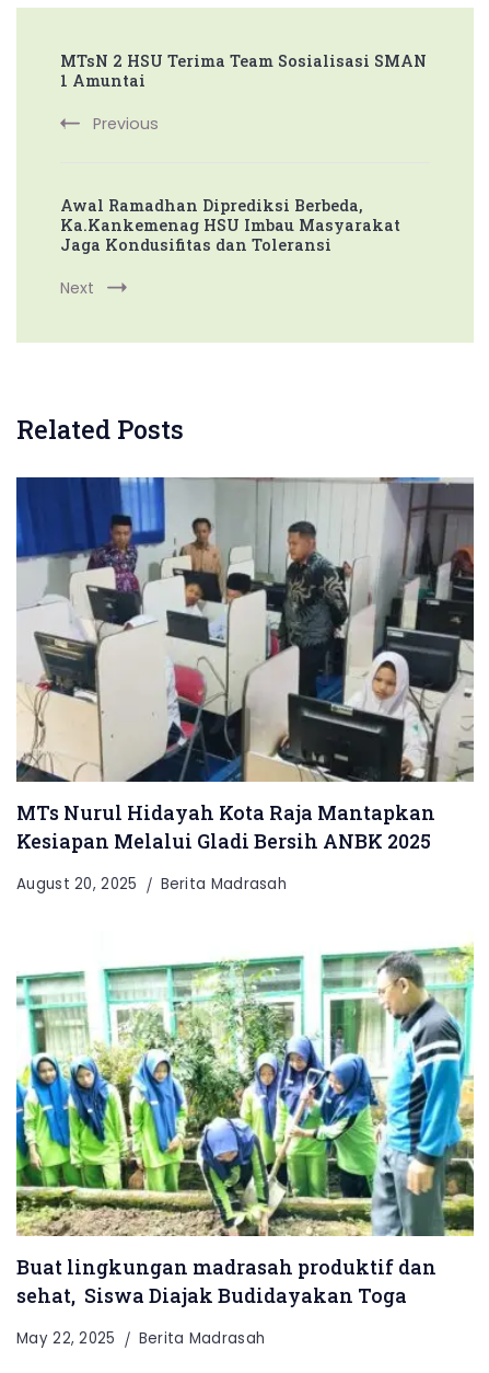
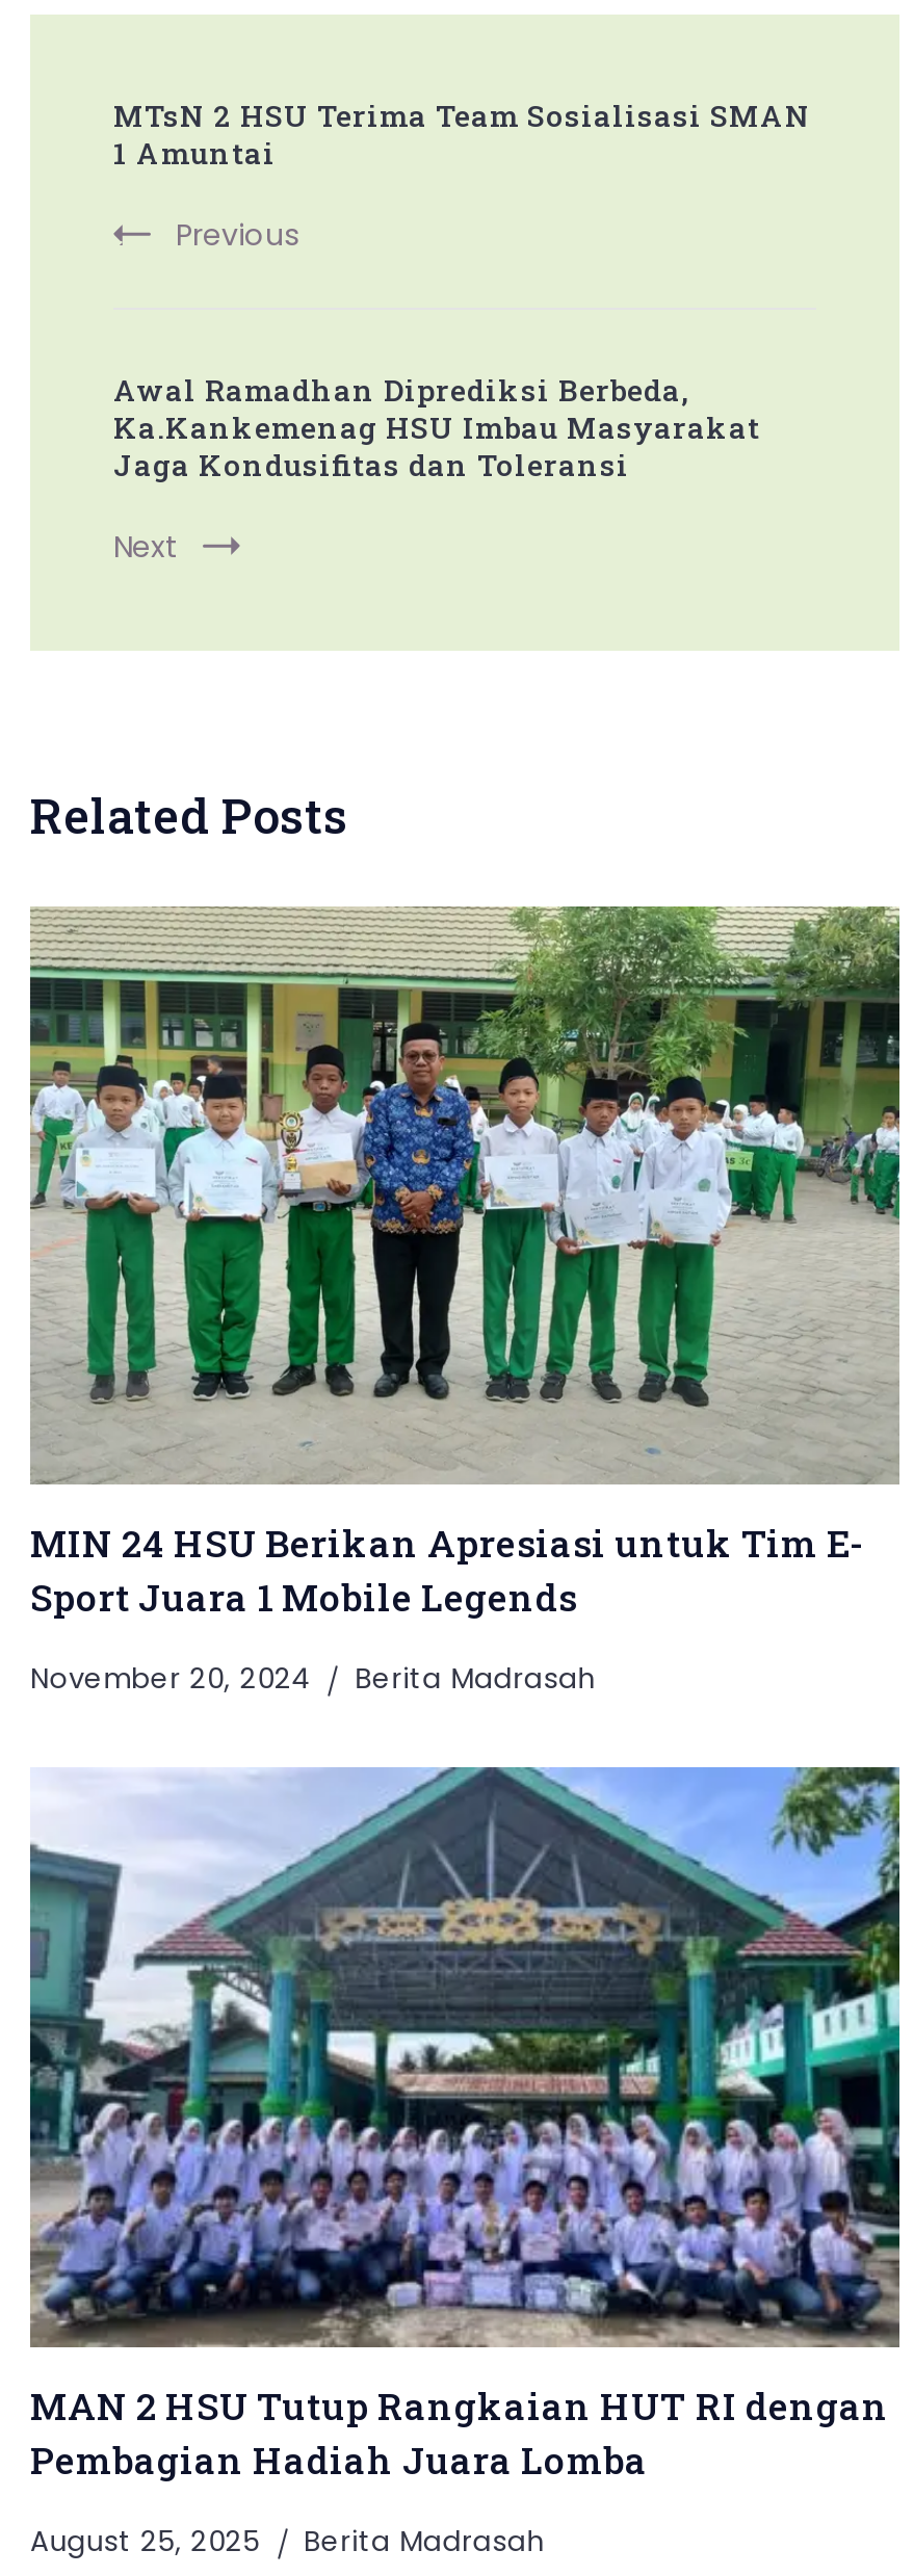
[15,476,475,854] [image] | MTs Nurul Hidayah Kota Raja Mantapkan | Kesiapan Melalui Gladi Bersih ANBK 2025 -> [28,906,902,1622] [image] | MIN 24 HSU Berikan Apresiasi untuk Tim E- | Sport Juara 1 Mobile Legends
[16,874,287,895] August 20, 2025 Berita Madrasah -> [30,1660,595,1699] November 20, 2024 Berita Madrasah
[15,931,475,1308] [image] | Buat lingkungan madrasah produktif dan | sehat, Siswa Diajak Budidayakan Toga -> [28,1765,902,2484] [image] | MAN 2 HSU Tutup Rangkaian HUT RI dengan | Pembagian Hadiah Juara Lomba
[16,1328,265,1349] May 22, 2025 Berita Madrasah -> [30,2522,544,2561] August 25, 2025 Berita Madrasah

